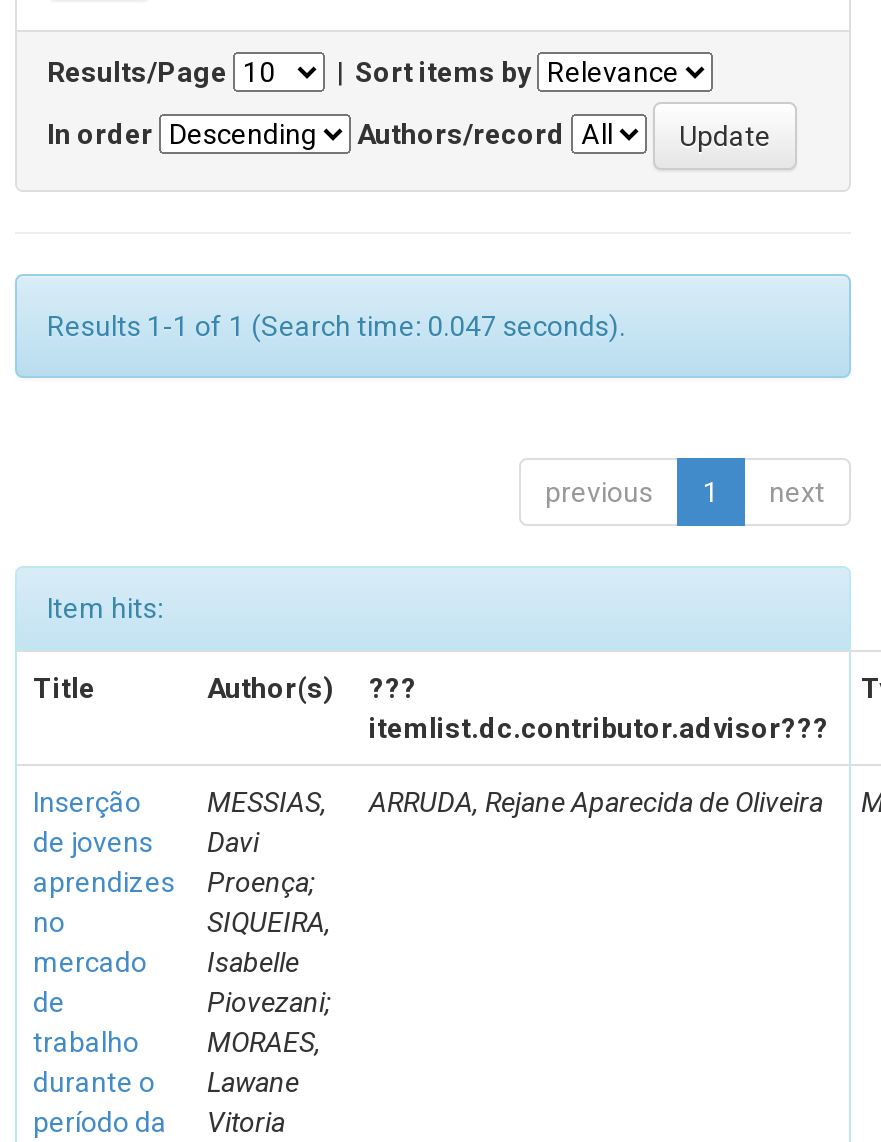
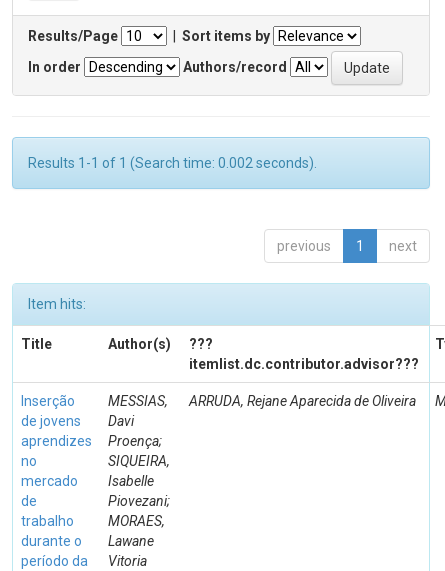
[47,310,625,342] Results 1-1 of 1 (Search time: 0.047 seconds). -> [28,155,317,171] Results 1-1 of 1 (Search time: 0.002 seconds).

